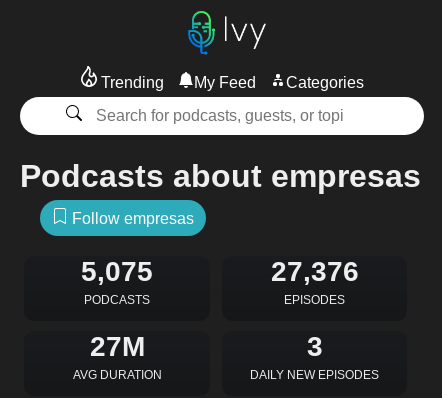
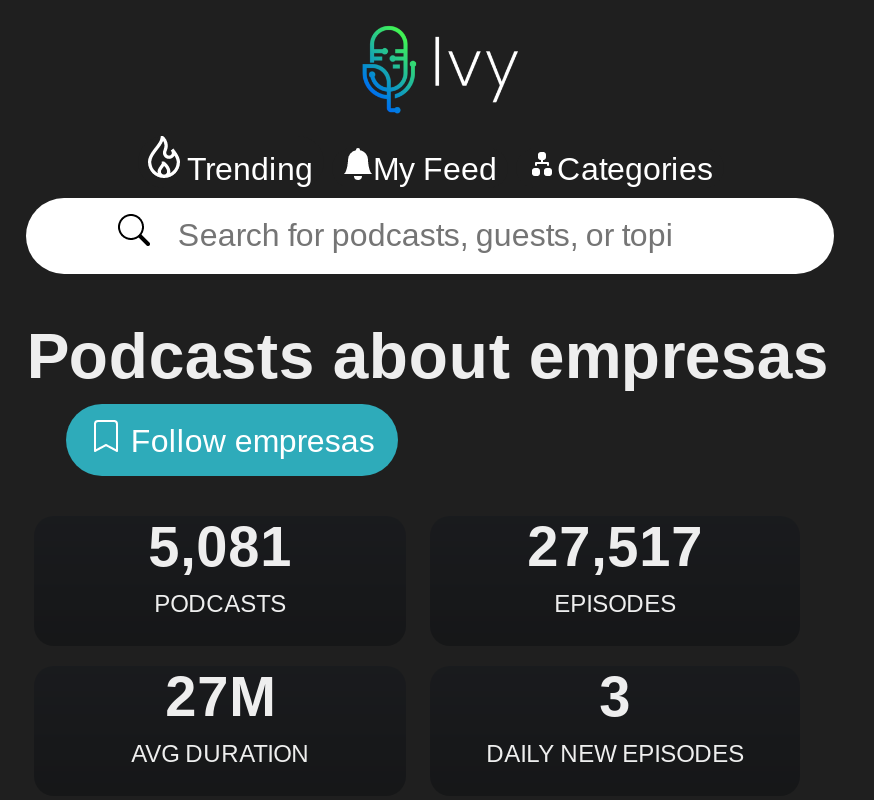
[81,256,153,287] 5,075 -> [148,516,292,578] 5,081
[271,256,359,287] 27,376 -> [527,516,703,578] 27,517

